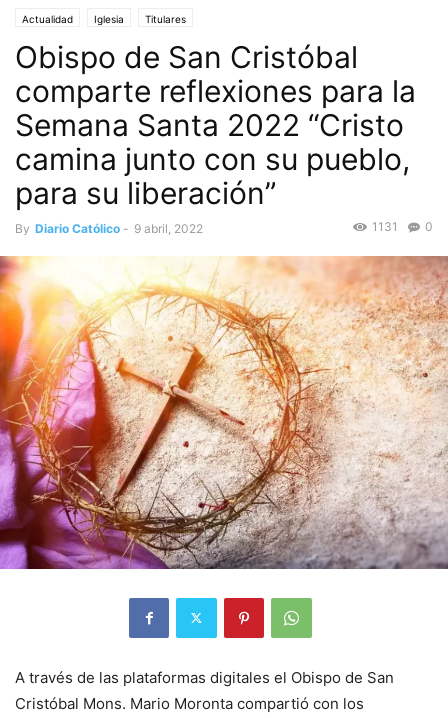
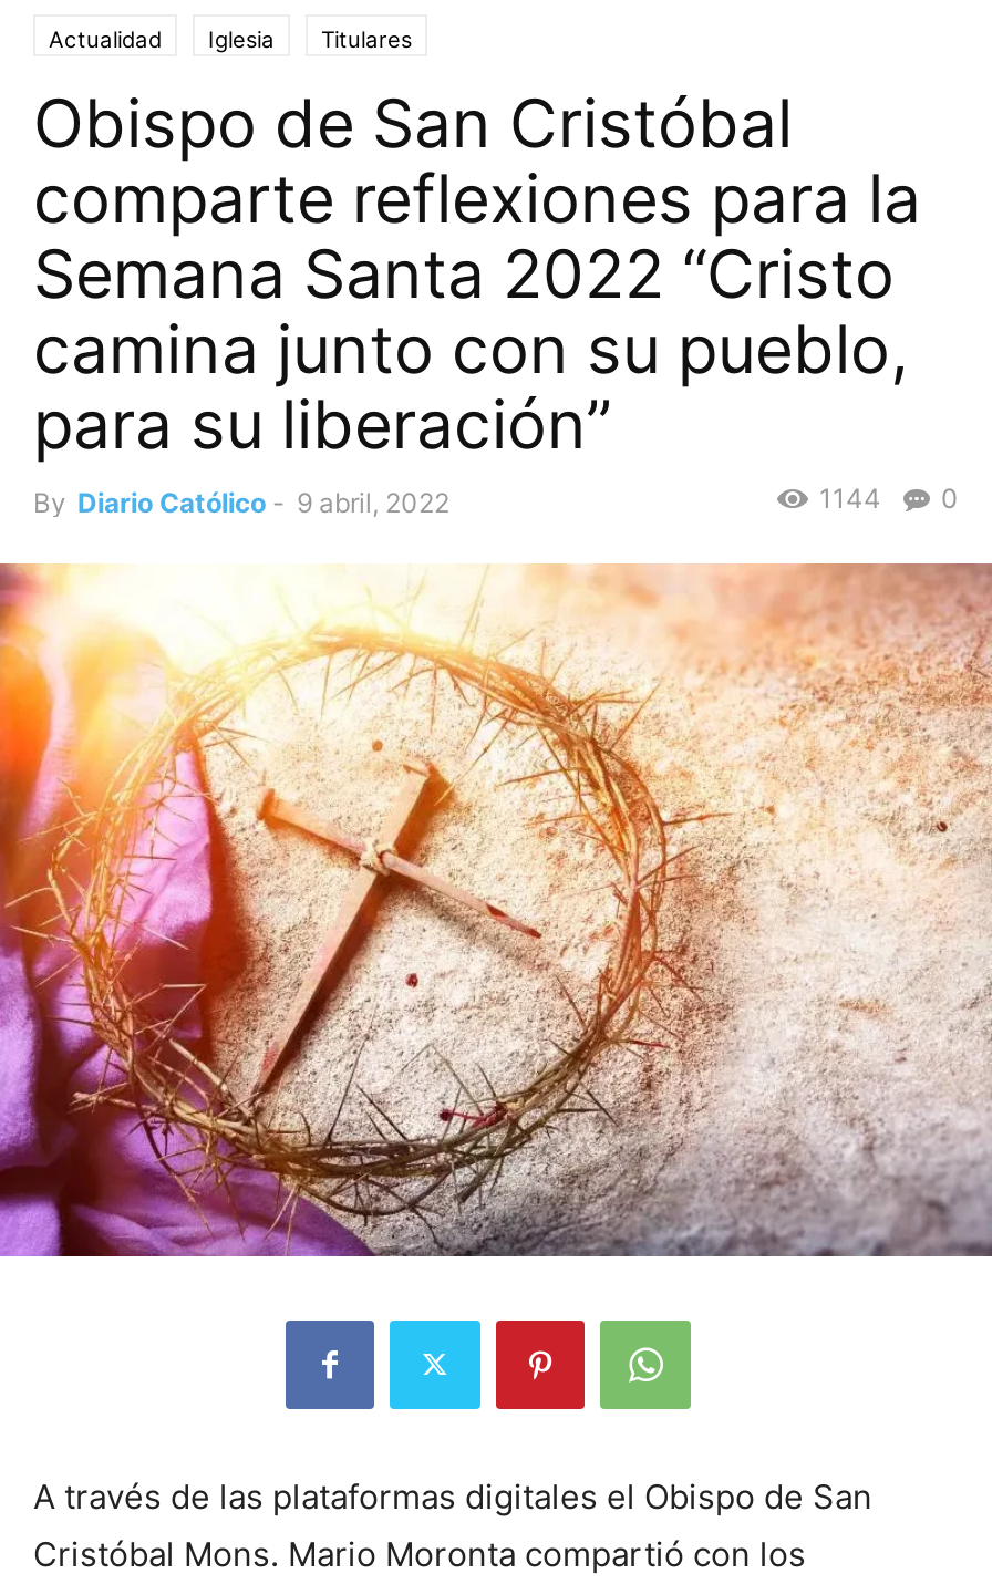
[372,219,433,234] 1131 0 -> [819,482,959,515] 1144 0

